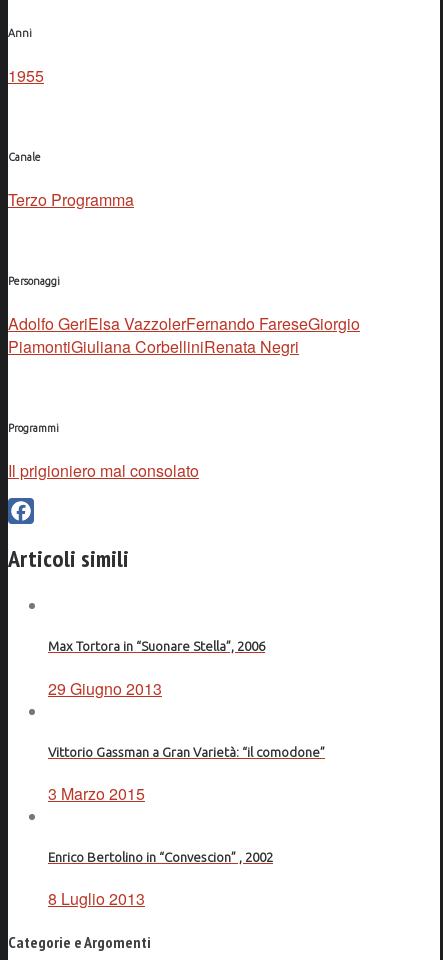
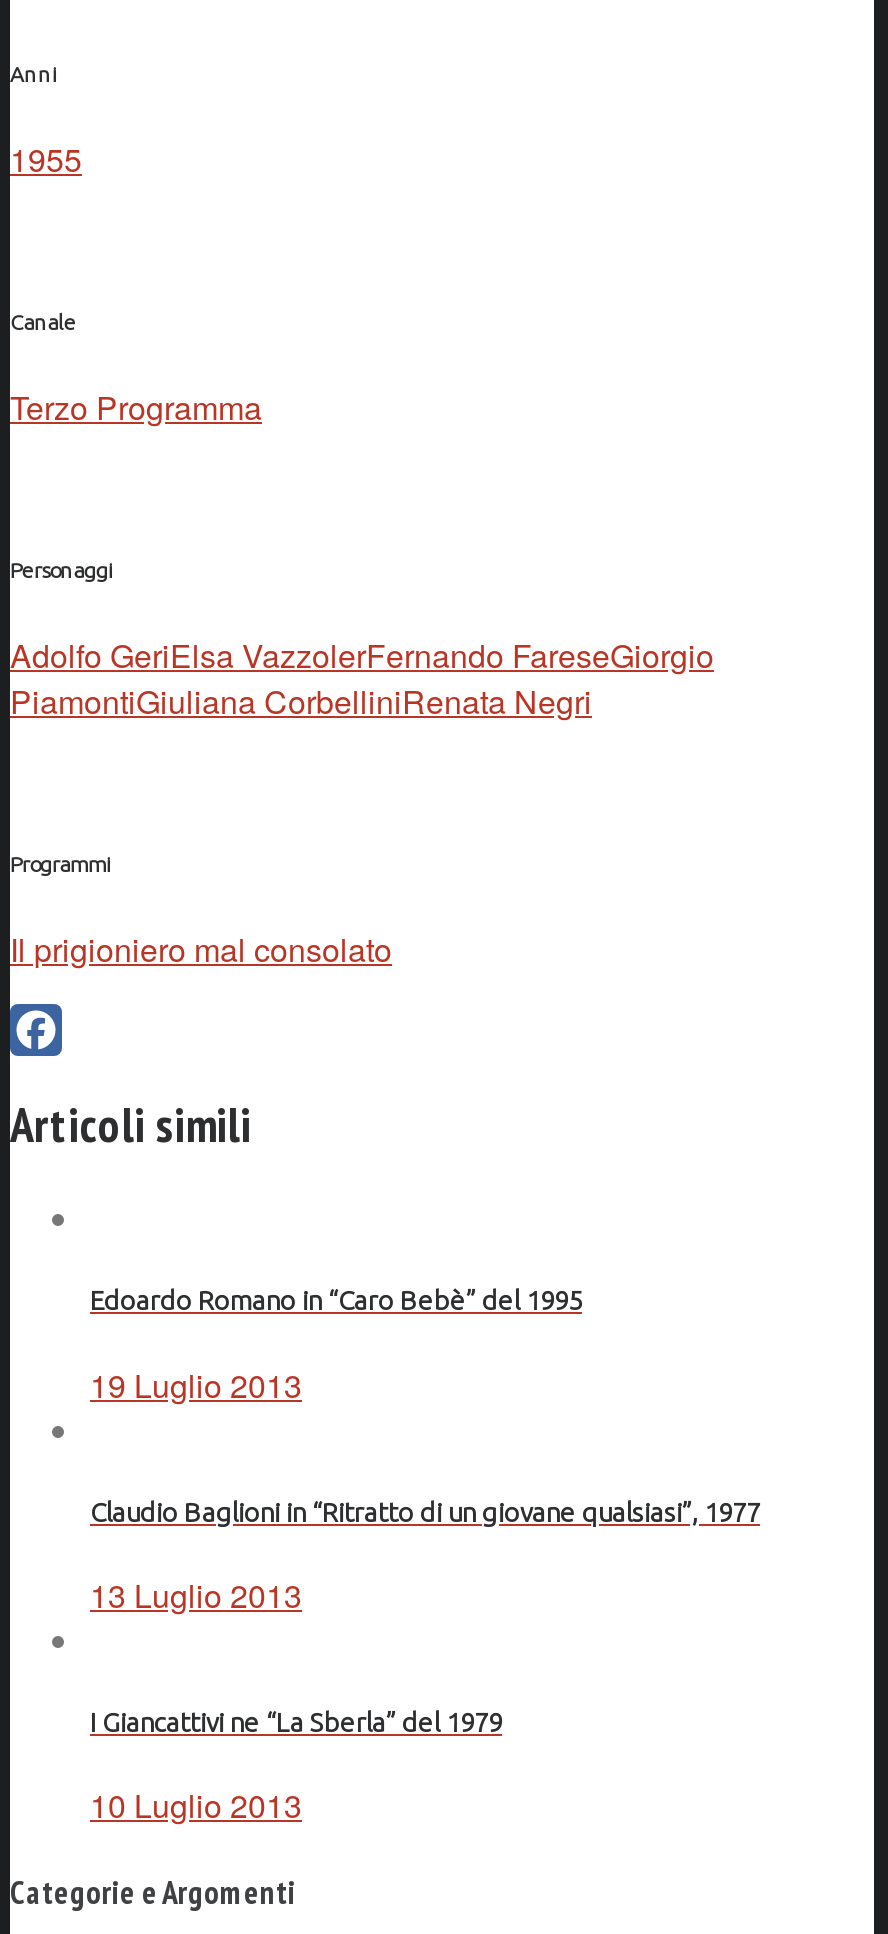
[48,639,265,654] Max Tortora in “Suonare Stella”, 2006 -> [90,1287,582,1317] Edoardo Romano in “Caro Bebè” del 1995
[48,677,162,700] 29 Giugno 2013 -> [90,1361,302,1407] 19 Luglio 2013
[48,745,325,760] Vittorio Gassman a Gran Varietà: “il comodone” -> [90,1498,760,1528] Claudio Baglioni in “Ritratto di un giovane qualsiasi”, 1977
[48,782,145,805] 3 Marzo 2015 -> [90,1572,302,1618] 13 Luglio 2013
[48,850,273,865] Enrico Bertolino in “Convescion” , 2002 -> [90,1708,502,1738] I Giancattivi ne “La Sberla” del 1979
[48,887,145,910] 8 Luglio 2013 -> [90,1783,302,1829] 10 Luglio 2013

